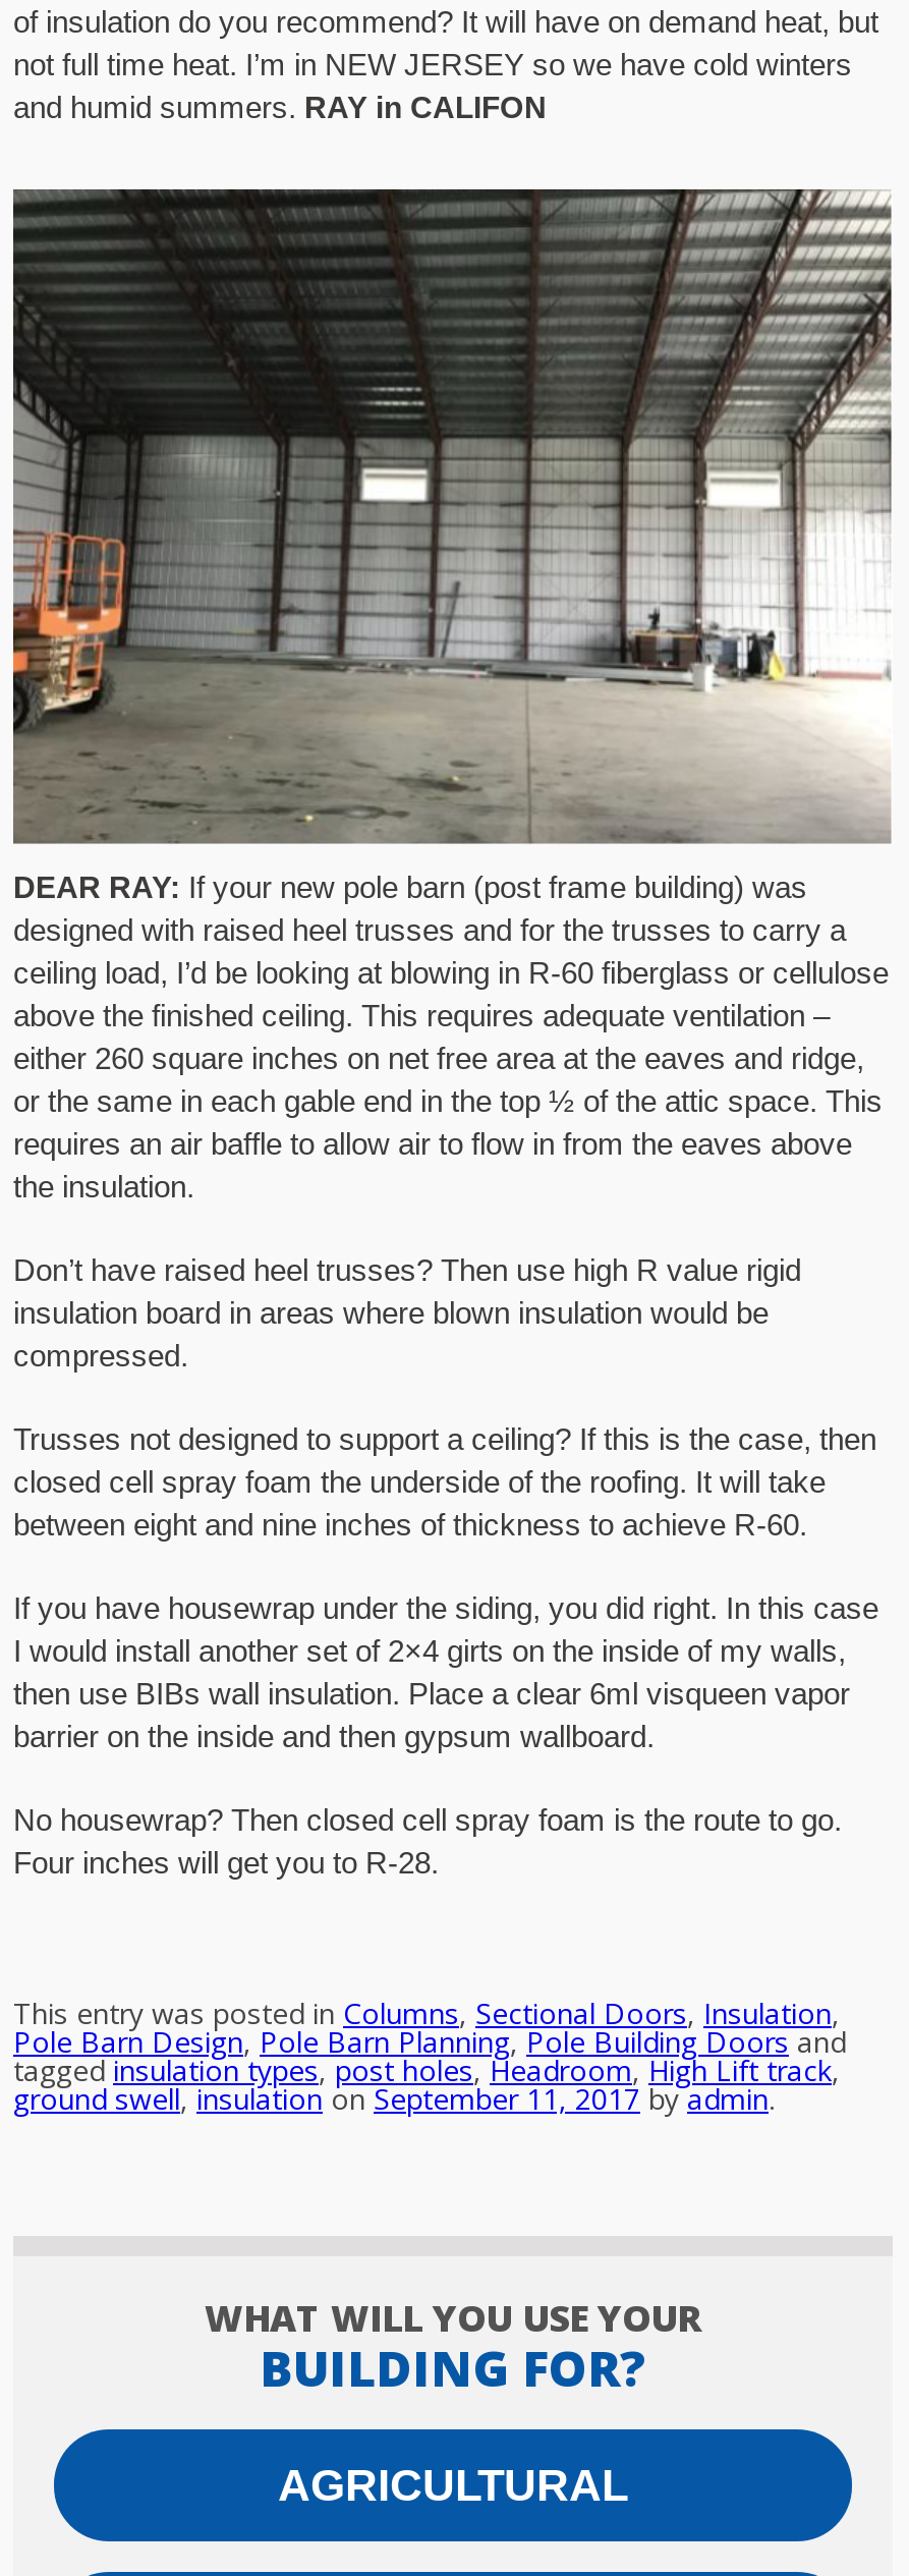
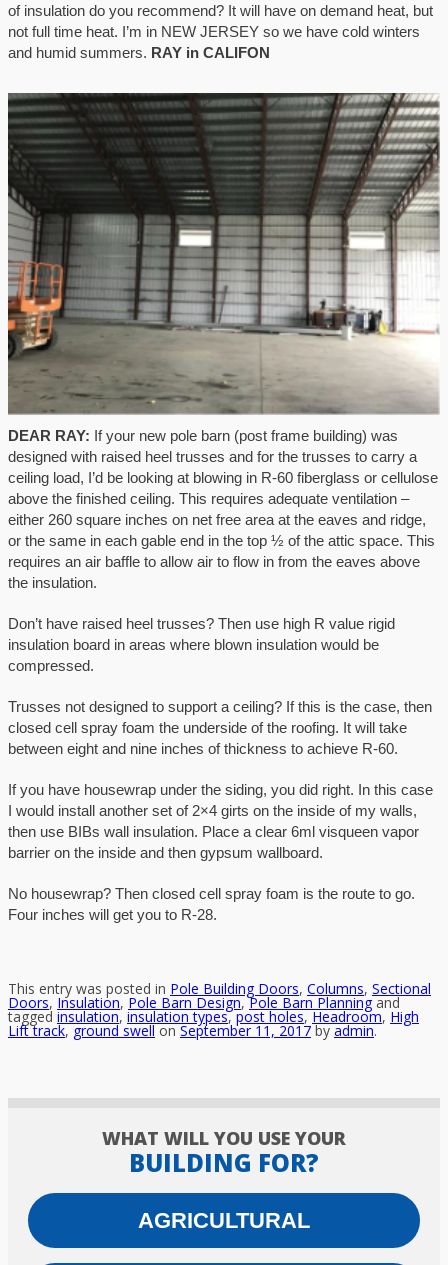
[13,1994,846,2118] This entry was posted in Columns, Sectional Doors, Insulation, | Pole Barn Design,Pole Barn Planning,Pole Building Doorsand | taggedinsulation types,post holes,Headroom,High Lift track, | ground swell,insulation onSeptember 11, 2017 byadmin. -> [8,979,431,1040] This entry was posted in Pole Building Doors, Columns, Sectional | Doors,Insulation,Pole Barn Design,Pole Barn Planningand | tagged insulation, insulation types,post holes,Headroom, High | Lift track,ground swellonSeptember 11, 2017byadmin.

